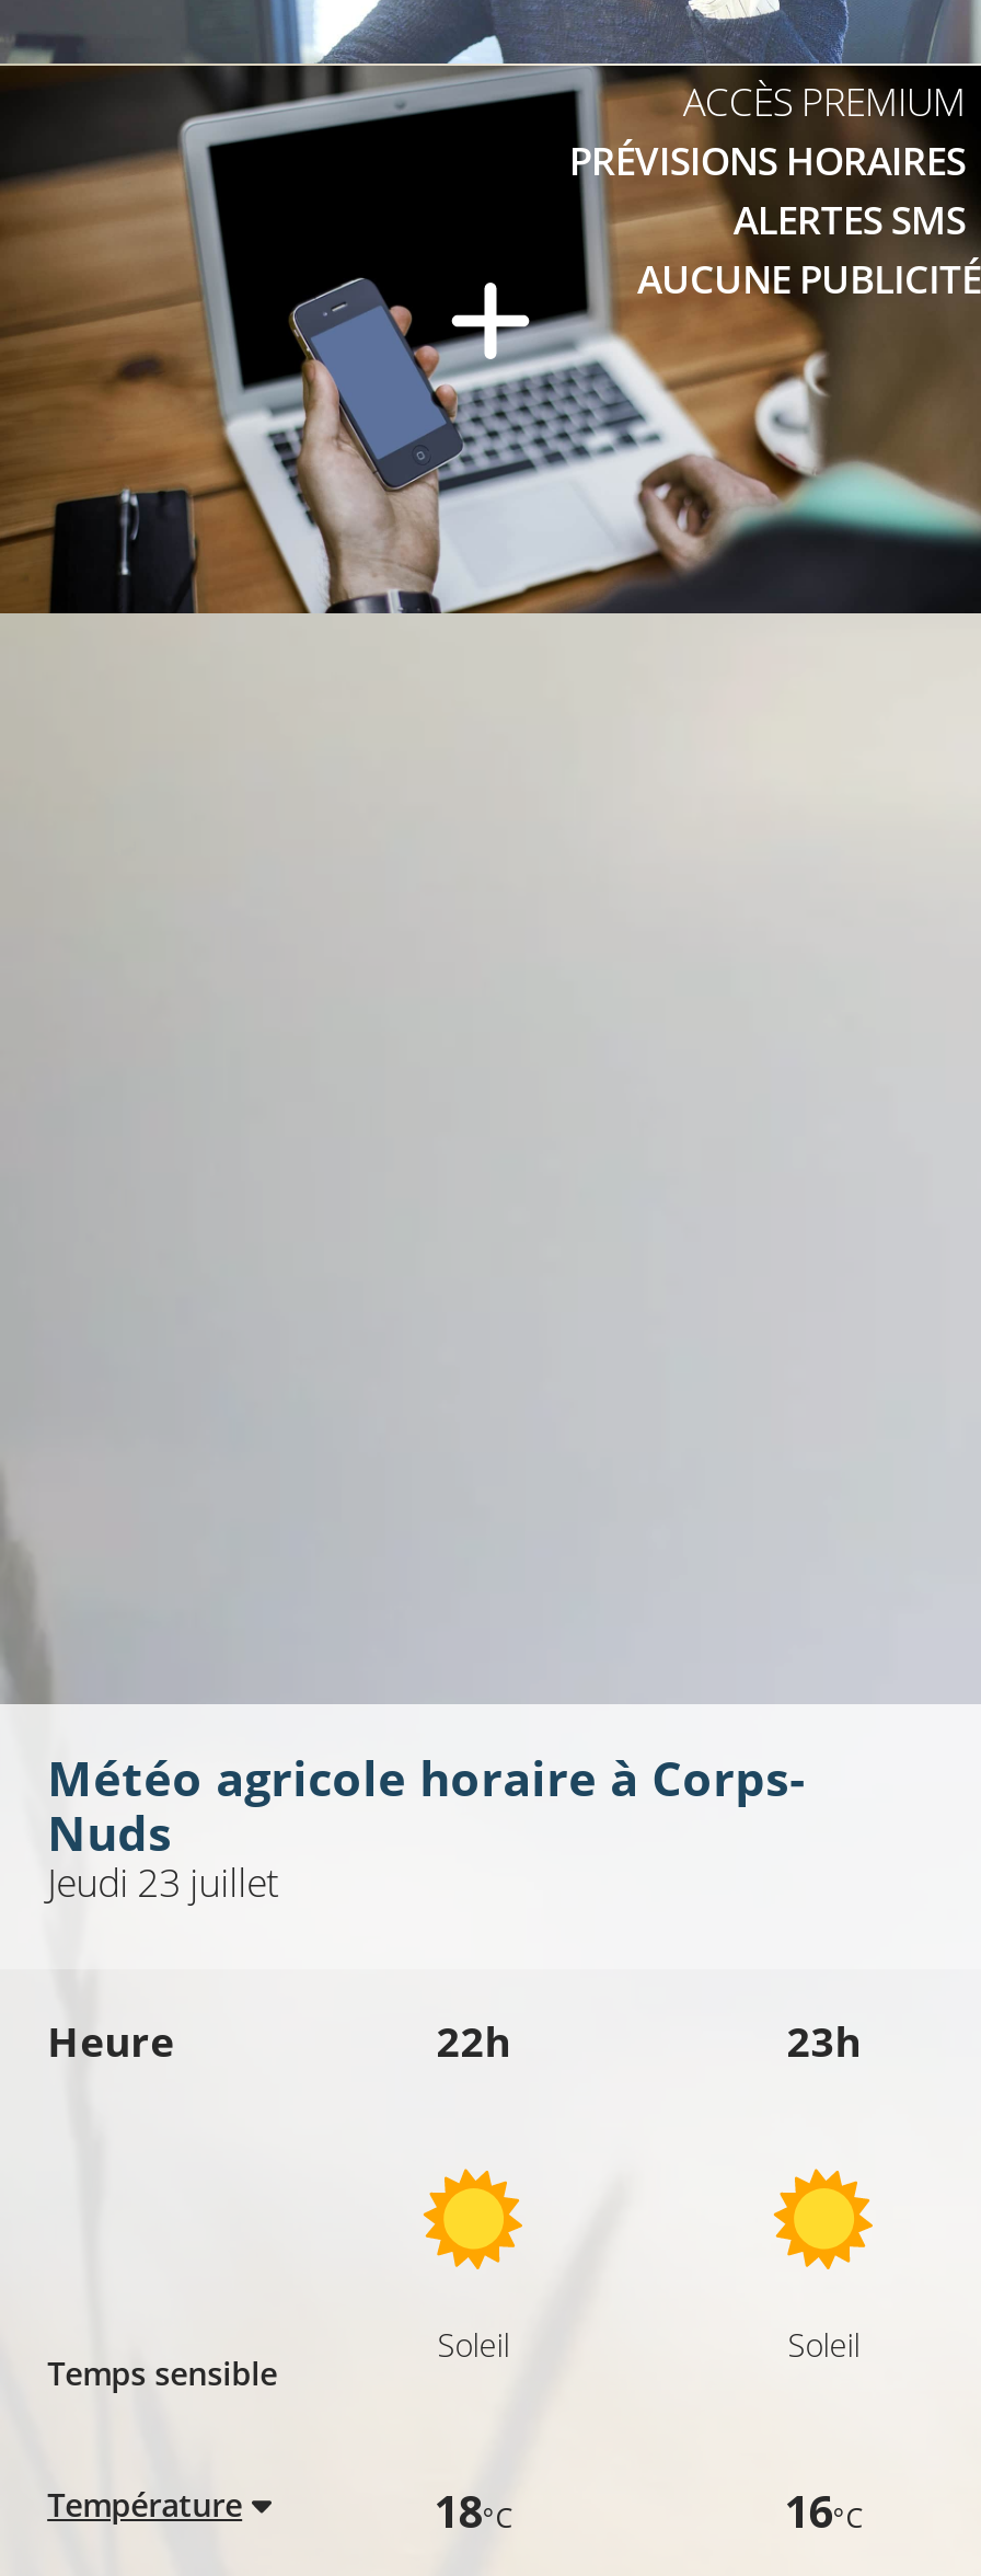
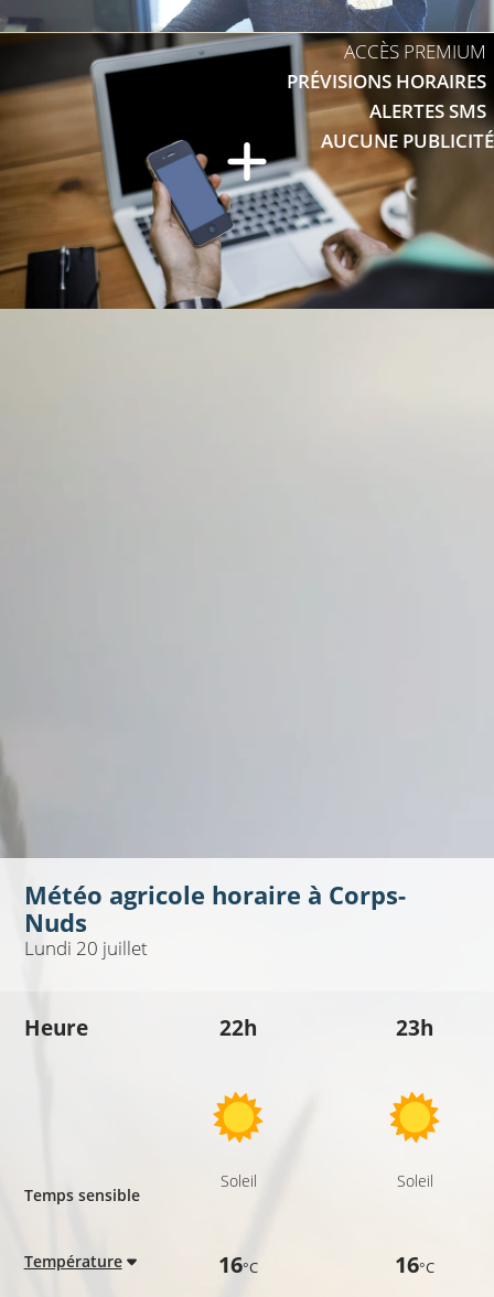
[47,1858,279,1909] Jeudi 23 juillet -> [24,936,147,961] Lundi 20 juillet
[434,2479,513,2541] 18°C -> [219,1248,258,1279] 16°C

